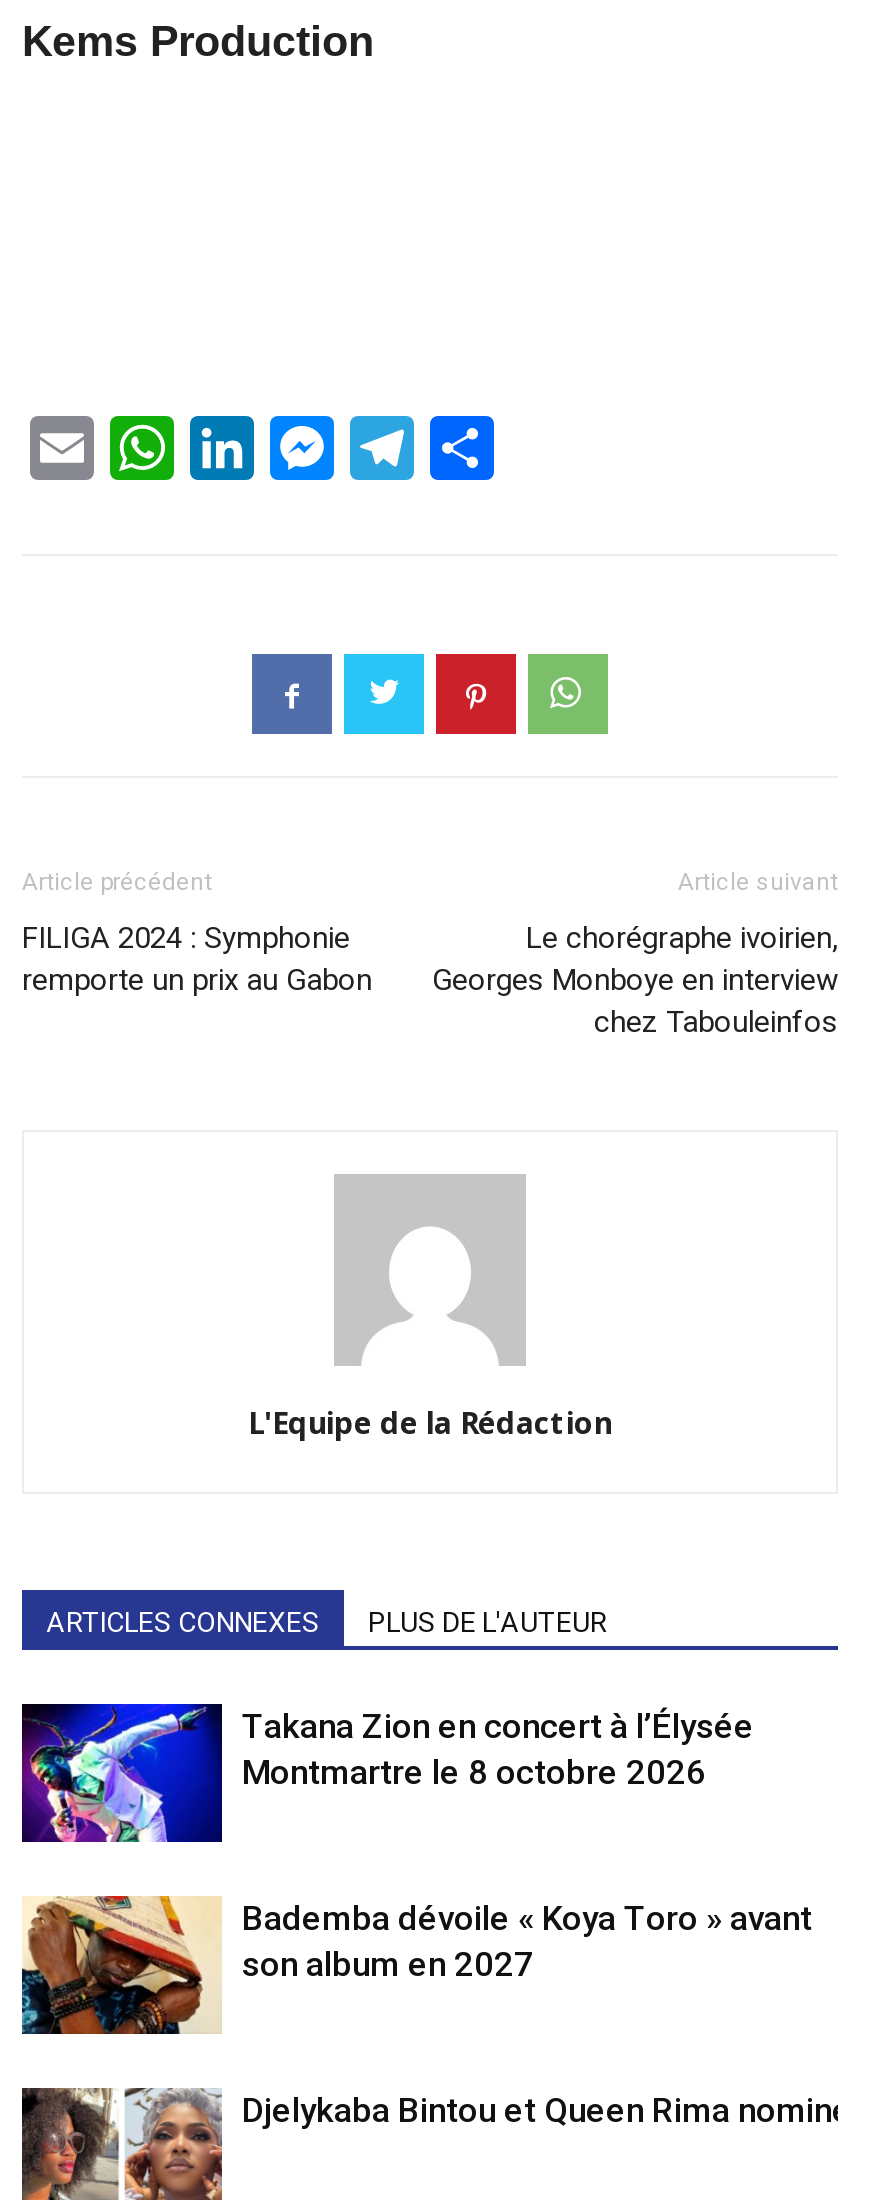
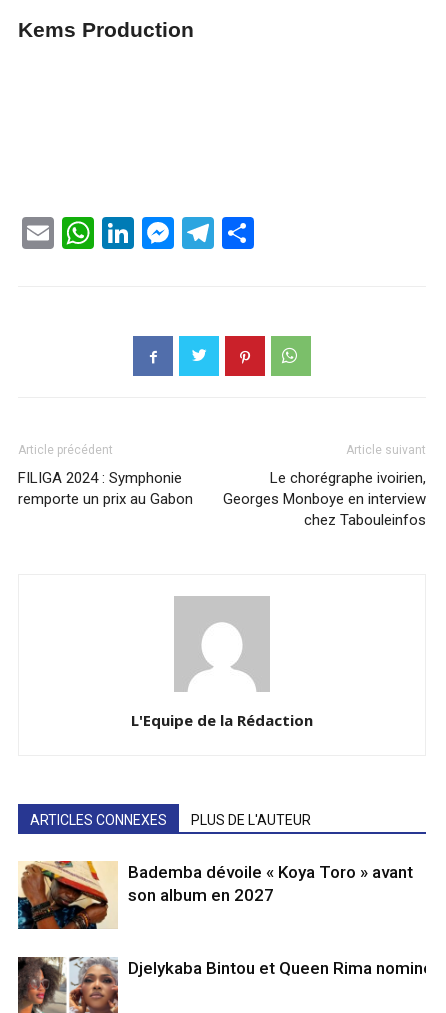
[20,1702,754,1844] [image] | Takana Zion en concert à l’Élysée | Montmartre le 8 octobre 2026 -> none

